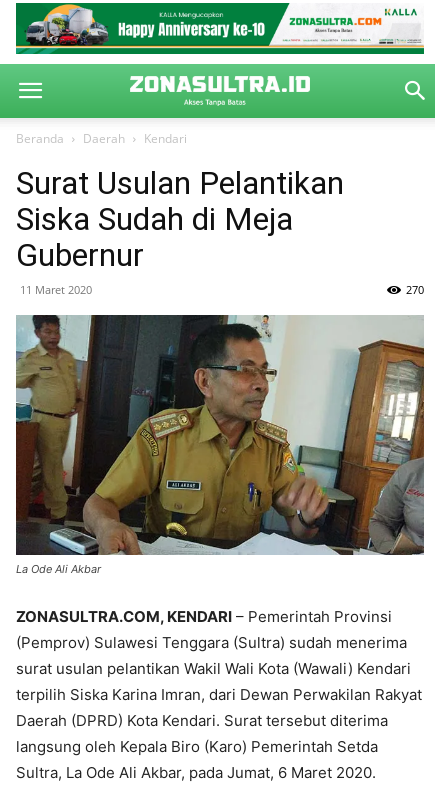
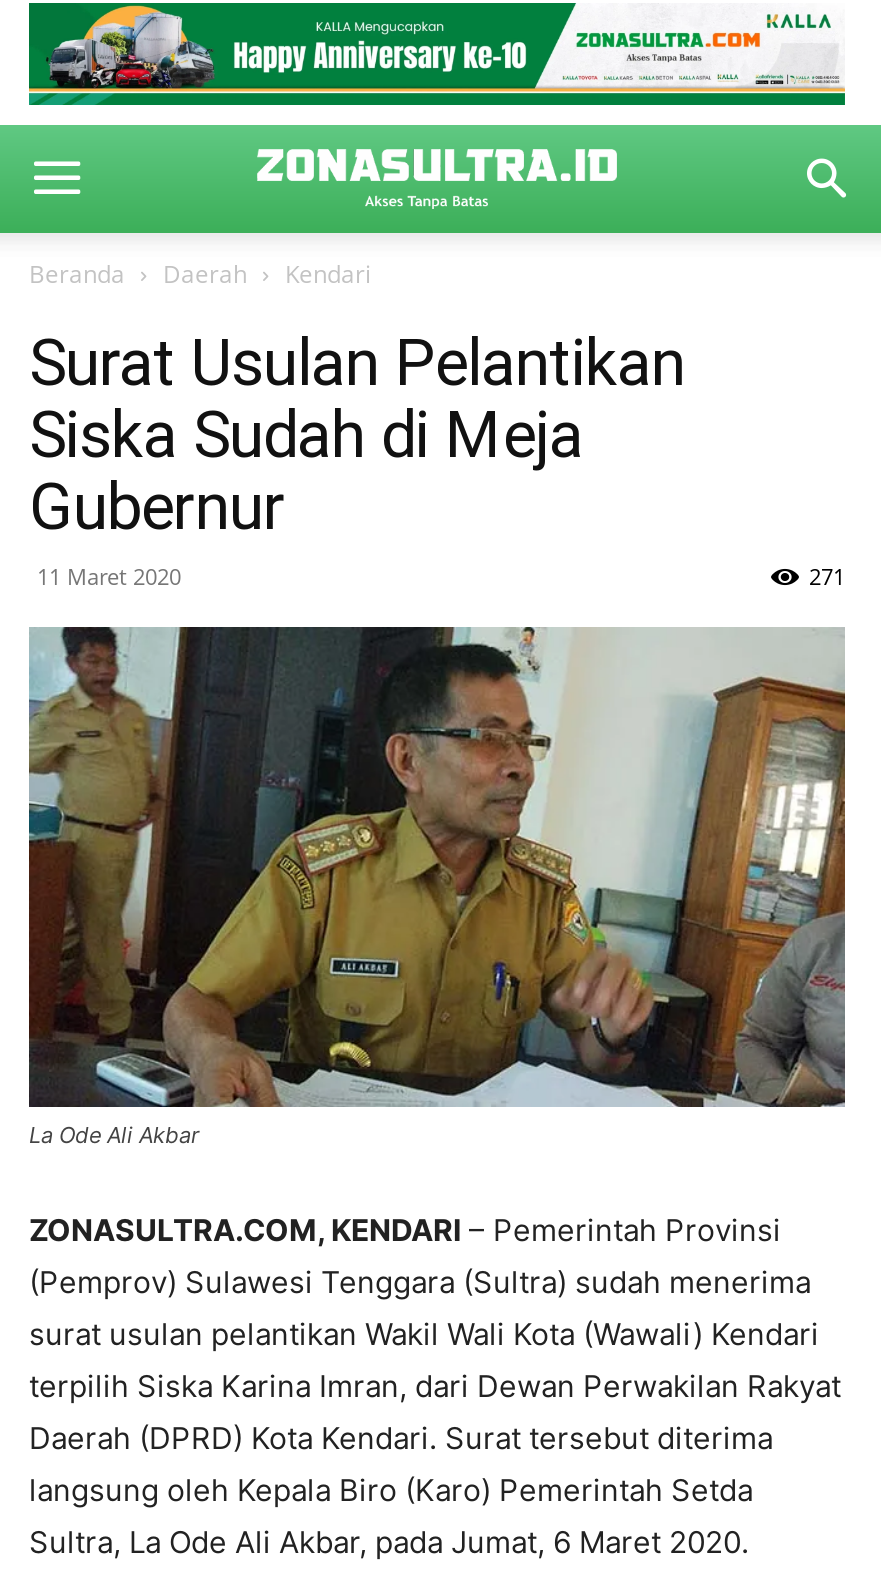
[406,282,424,297] 270 -> [809,561,845,591] 271

